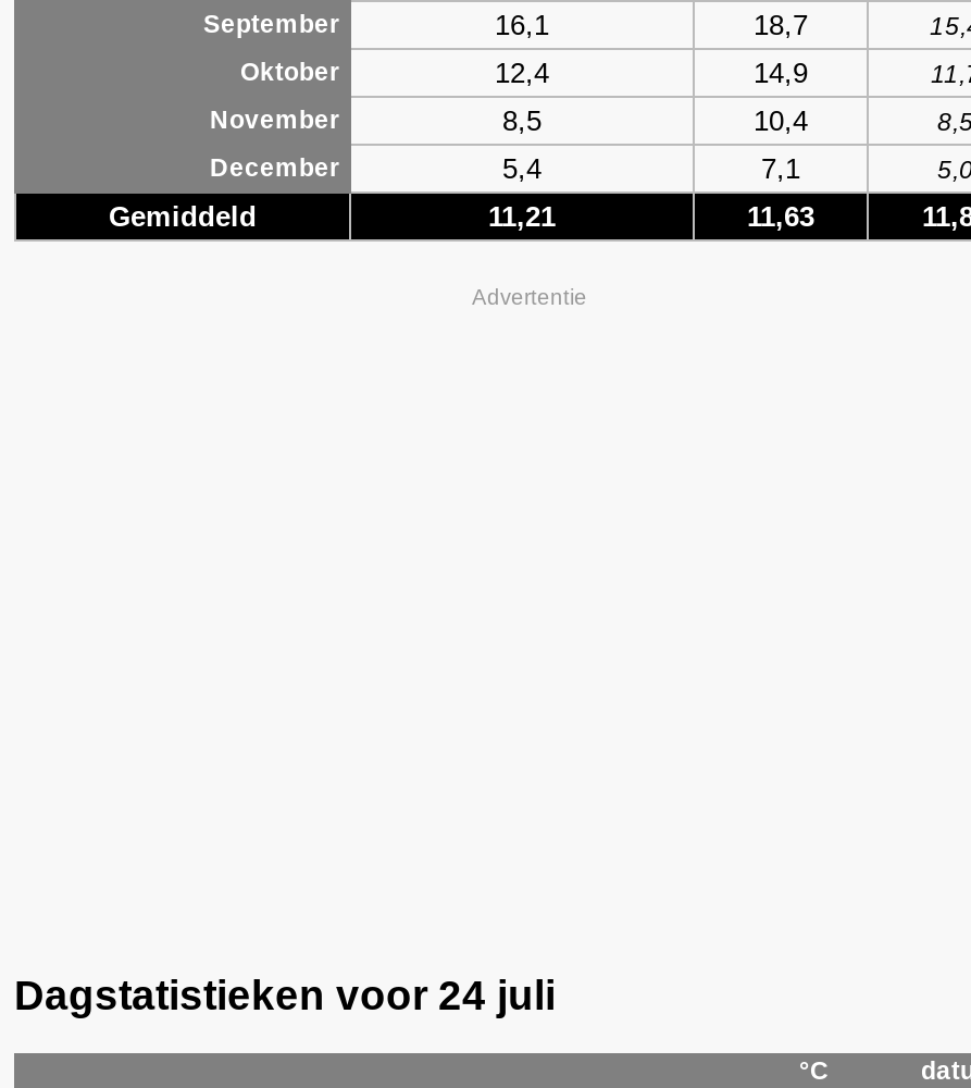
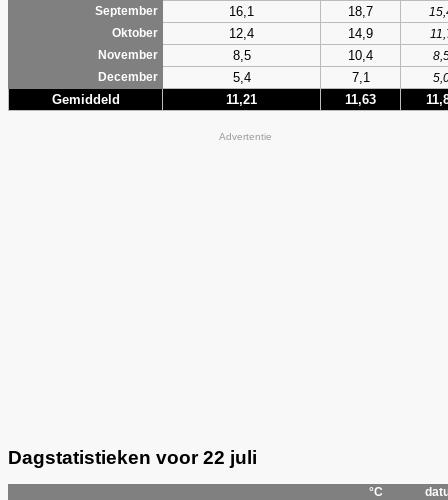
[14,972,556,1018] Dagstatistieken voor 24 juli -> [8,447,257,468] Dagstatistieken voor 22 juli

